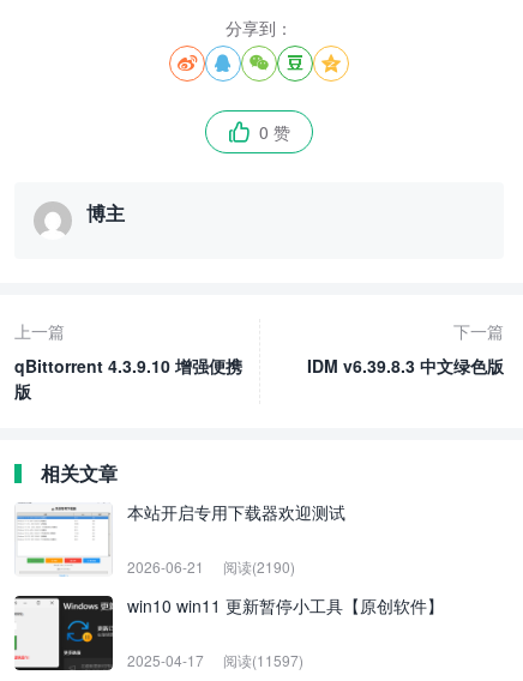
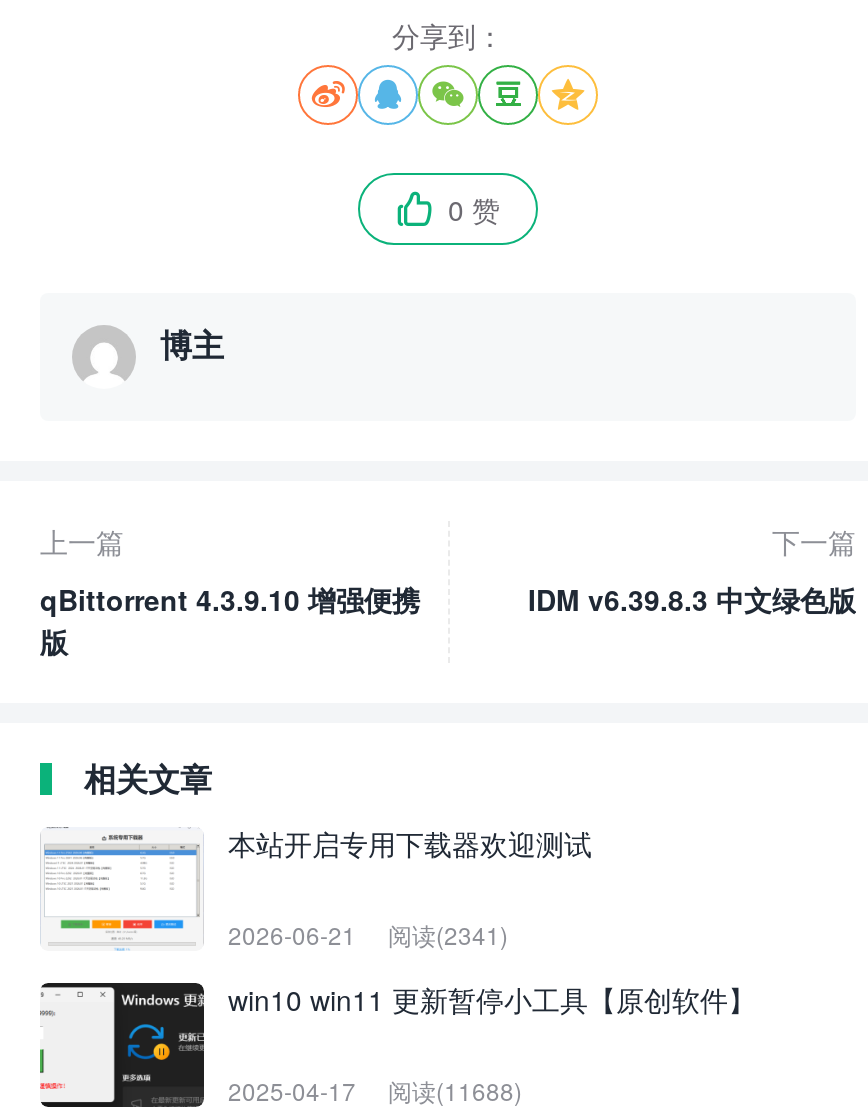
[127,556,295,577] 2026-06-21 阅读(2190) -> [228,917,508,951] 2026-06-21 阅读(2341)
[127,650,303,670] 2025-04-17 阅读(11597) -> [228,1073,522,1107] 2025-04-17 阅读(11688)

